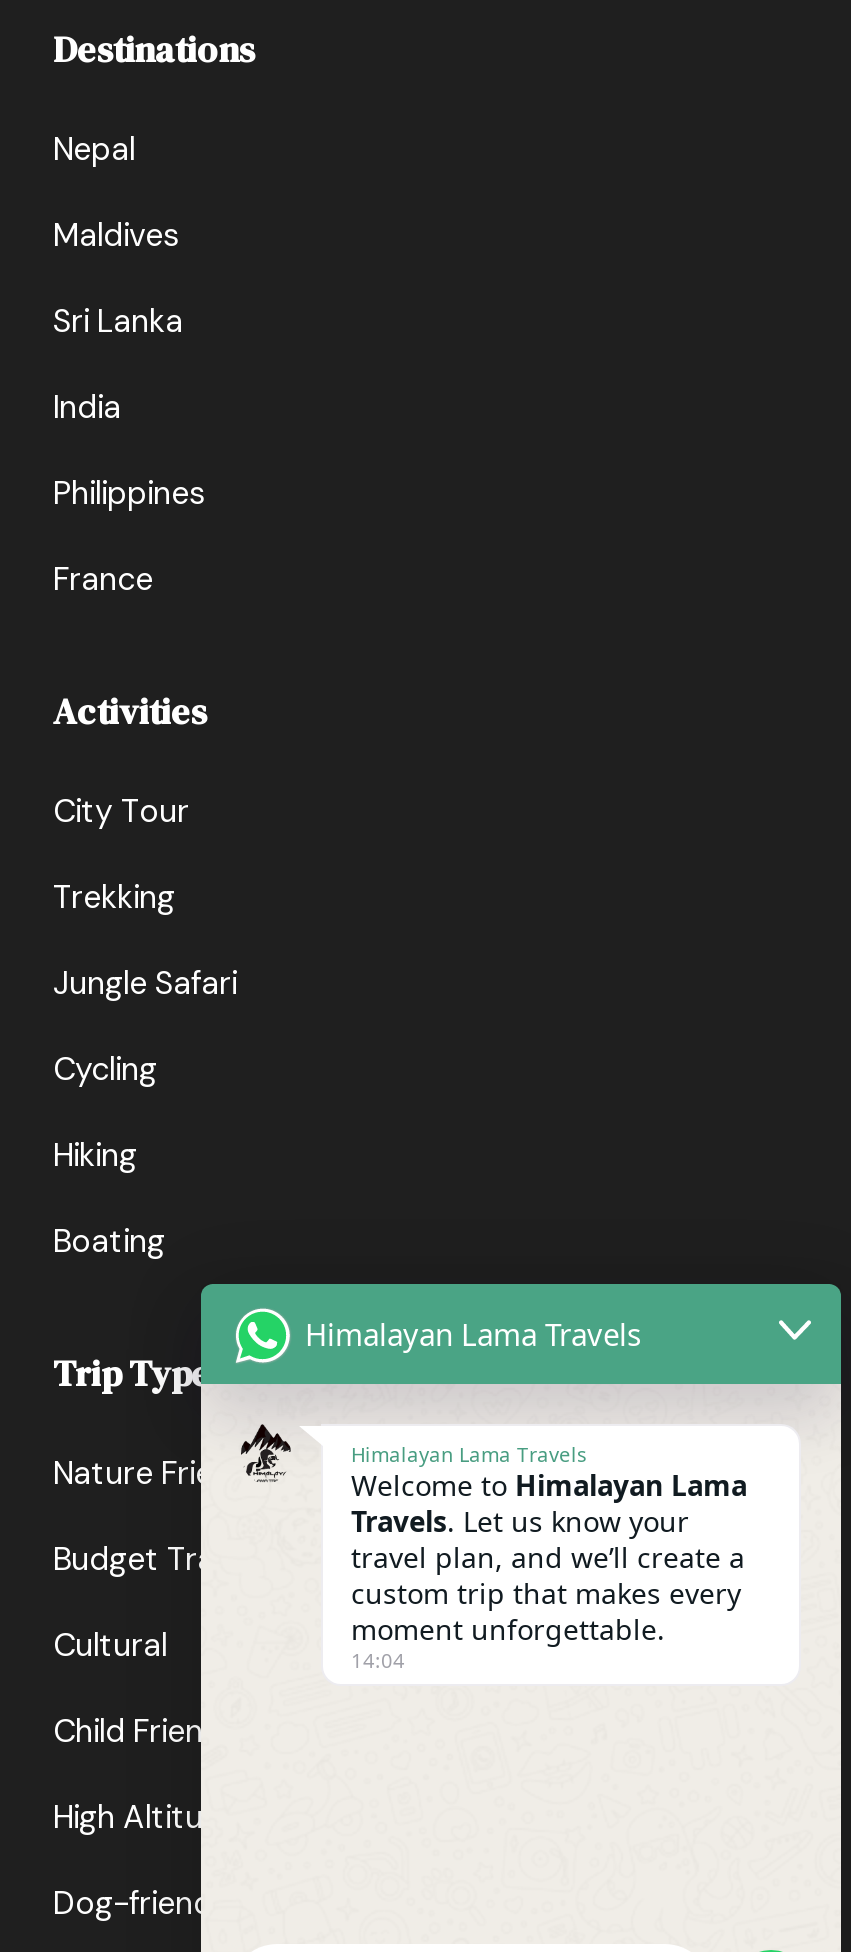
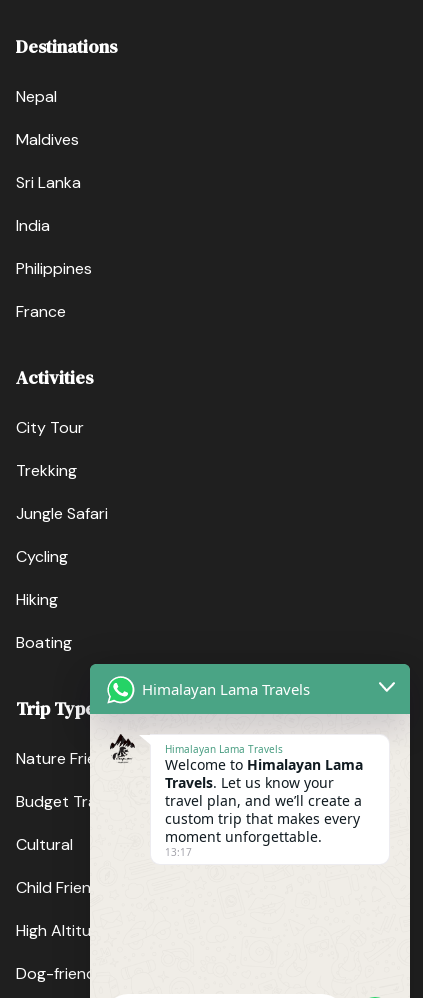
[351,1646,405,1674] 14:04 -> [165,845,192,859] 13:17

